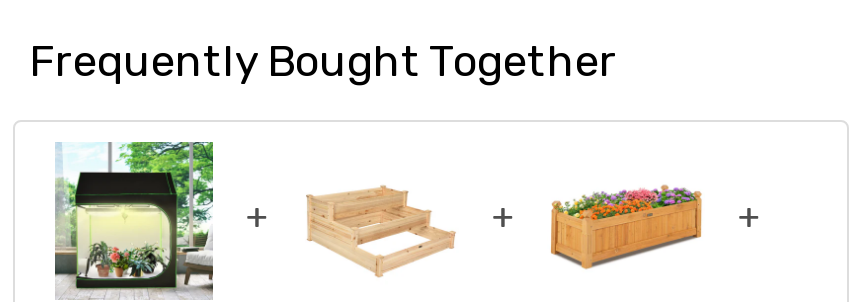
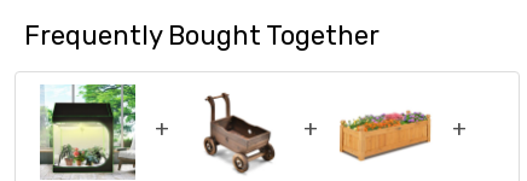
[305,156,457,290] [image] -> [192,92,282,175] [image]

